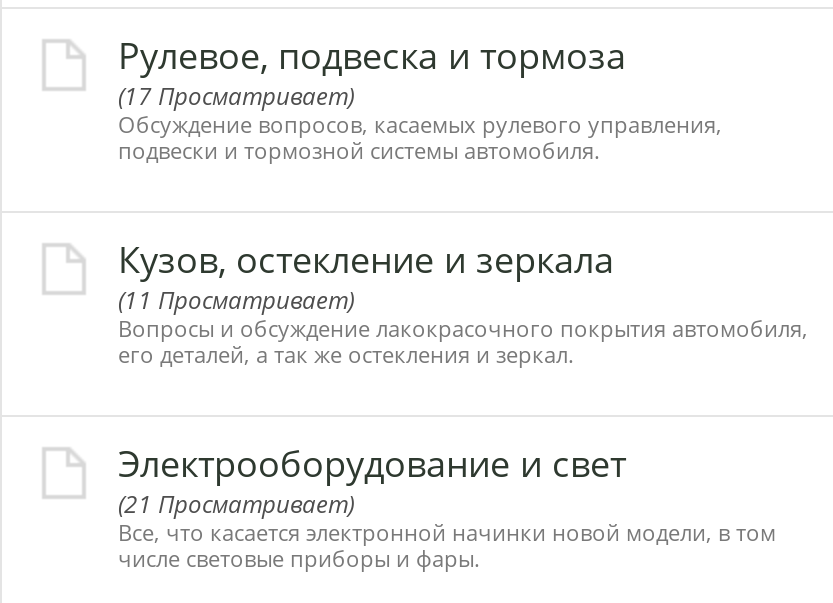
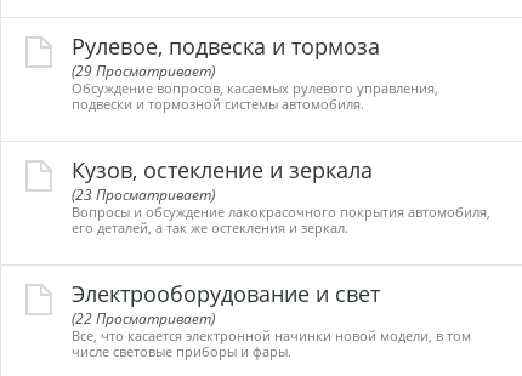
[118,79,354,113] (17 Просматривает) -> [72,61,215,81] (29 Просматривает)
[118,283,354,317] (11 Просматривает) -> [72,184,215,205] (23 Просматривает)
[118,487,354,521] (21 Просматривает) -> [72,308,215,329] (22 Просматривает)

